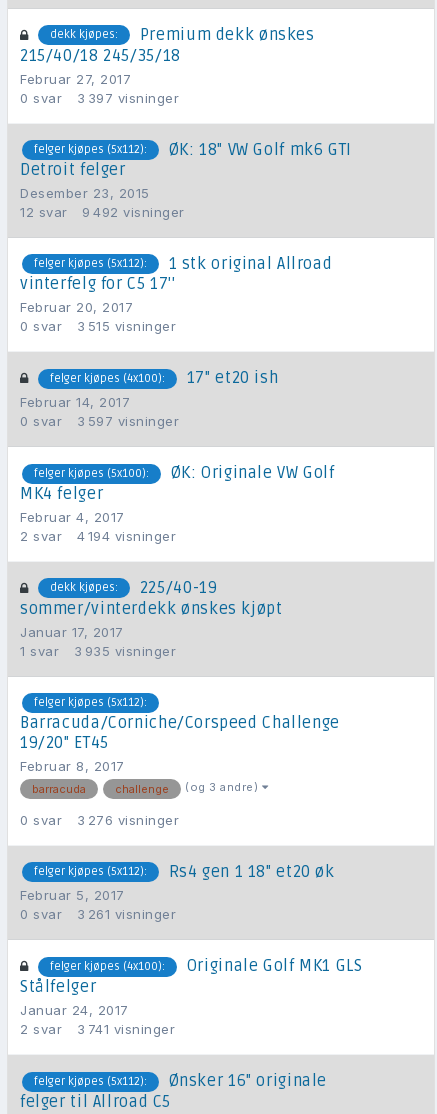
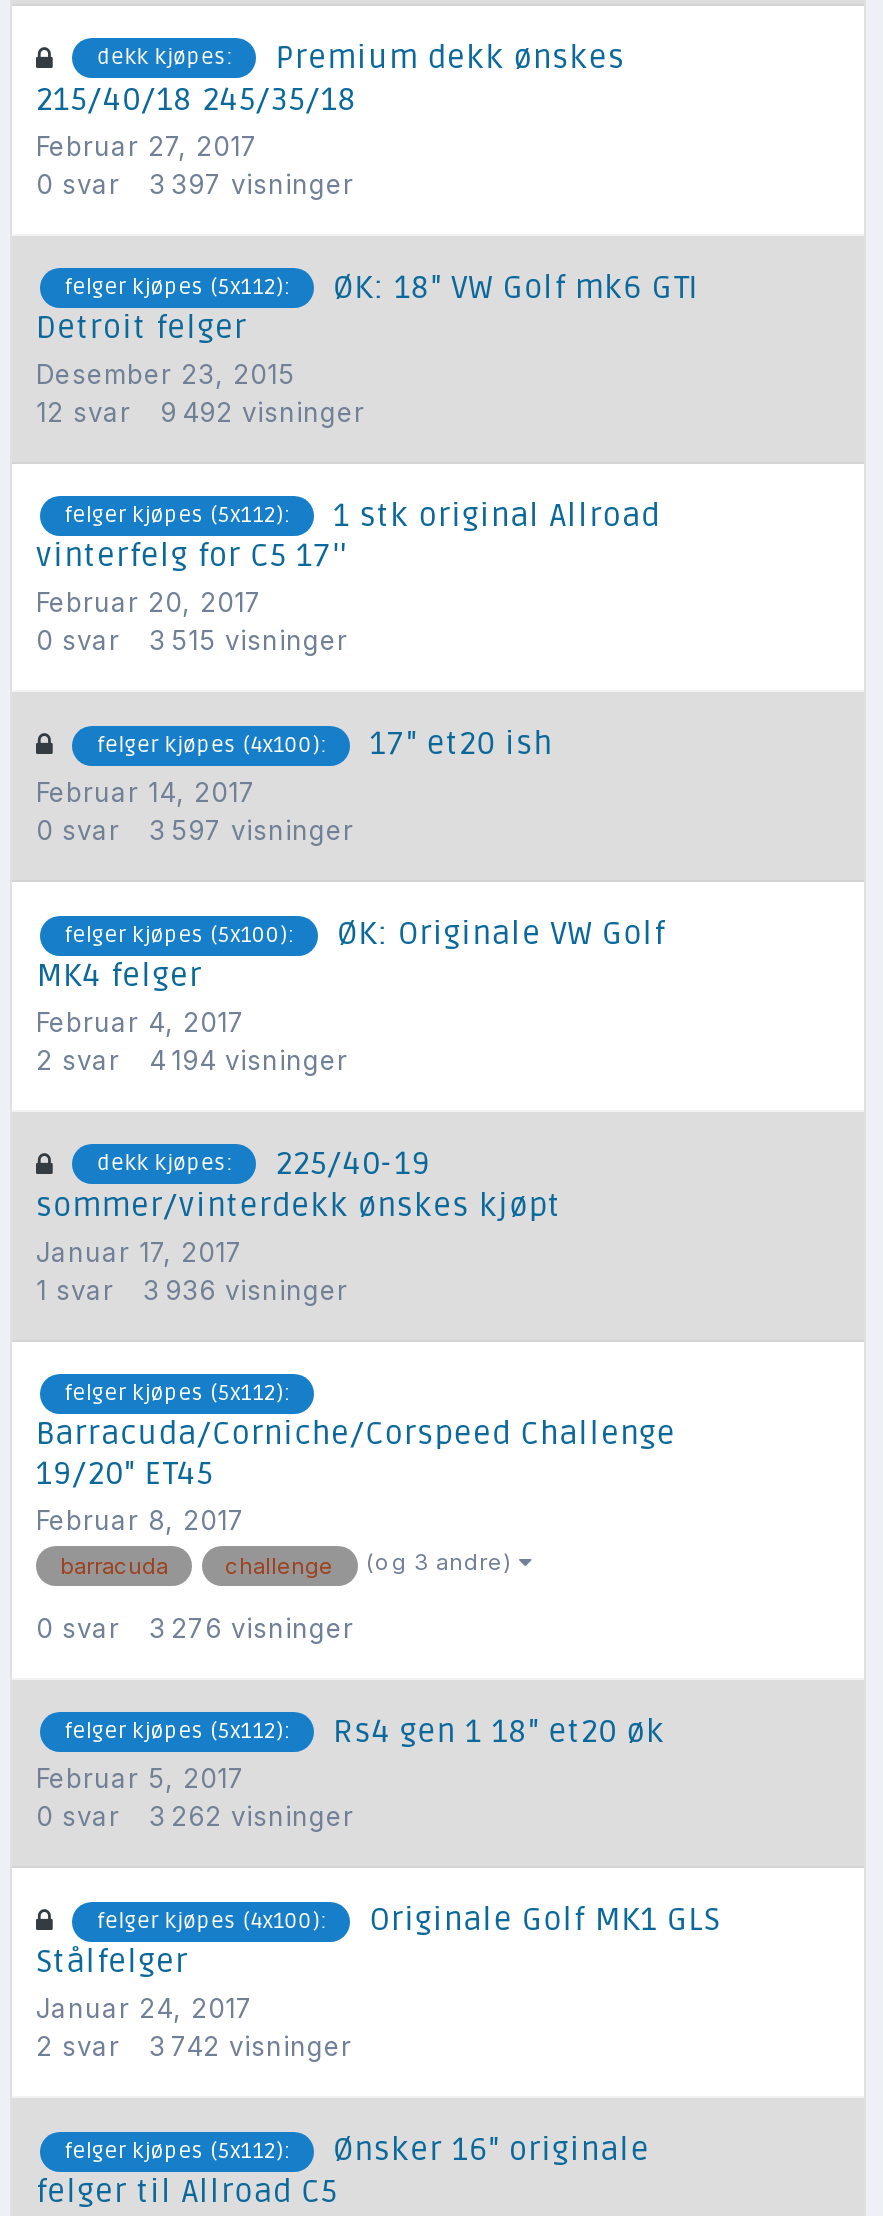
[20,643,176,659] 1 svar 3 935 visninger -> [36,1273,348,1305] 1 svar 3 936 visninger
[20,906,176,922] 0 svar 3 261 visninger -> [36,1801,354,1833] 0 svar 3 262 visninger
[20,1021,175,1037] 2 svar 3 741 visninger -> [36,2031,352,2063] 2 svar 3 742 visninger

